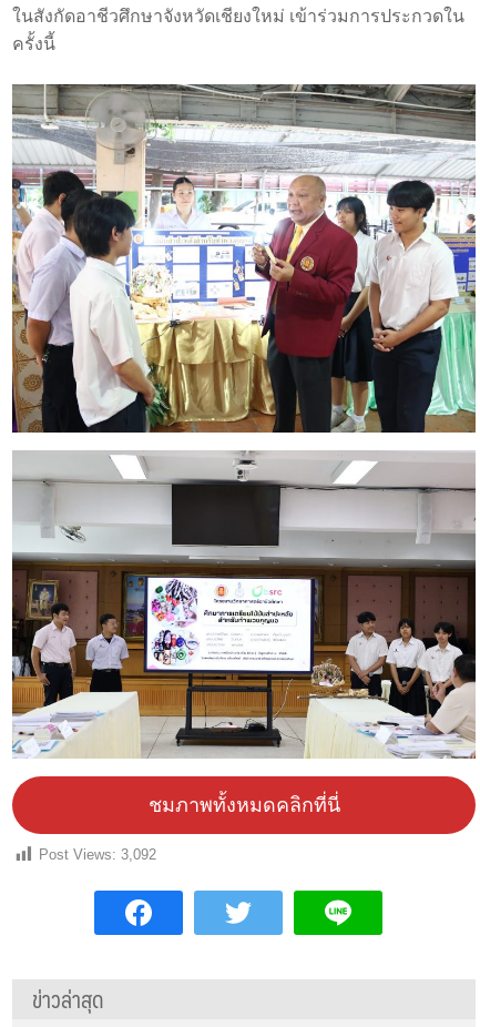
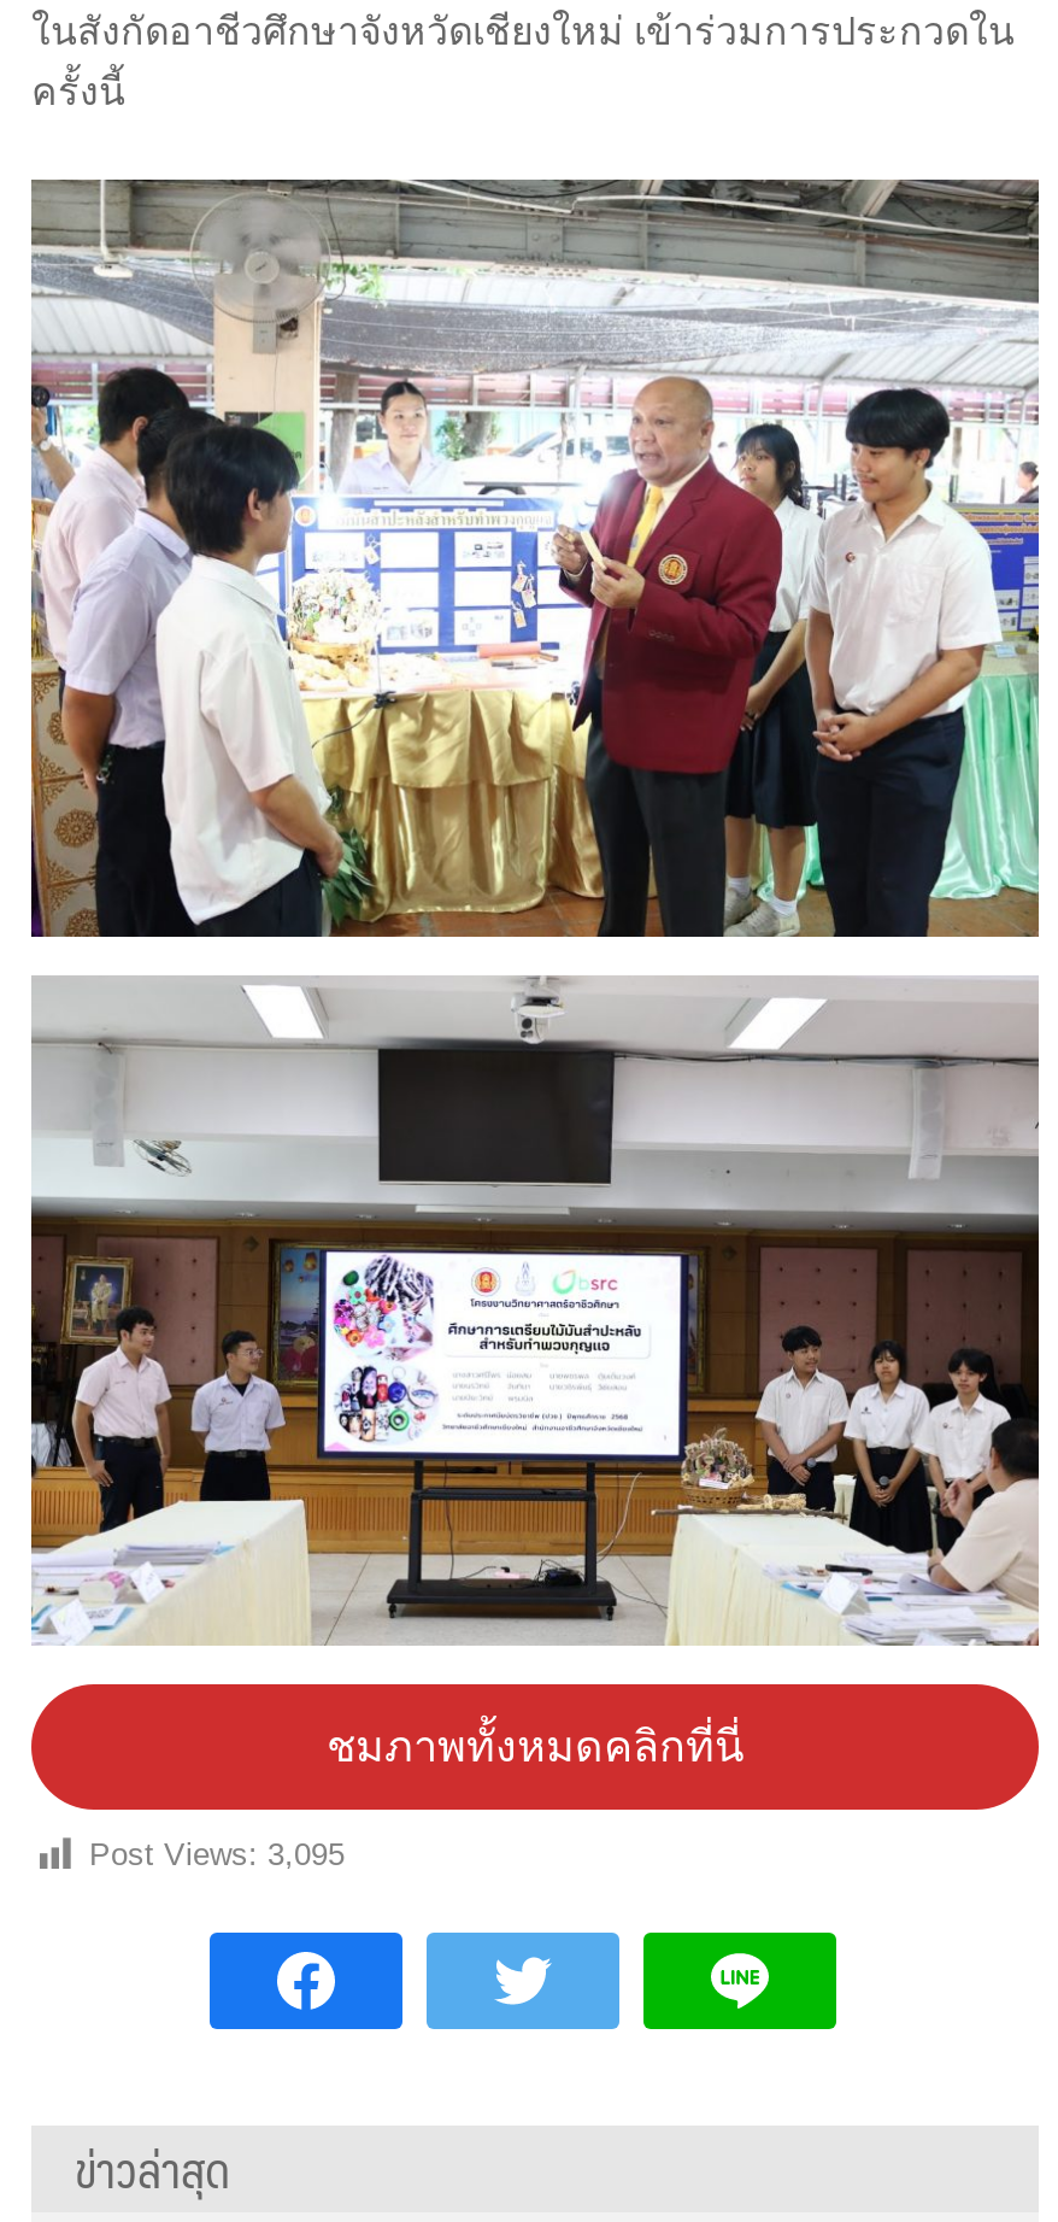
[39,847,156,863] Post Views: 3,092 -> [89,1837,345,1873] Post Views: 3,095

